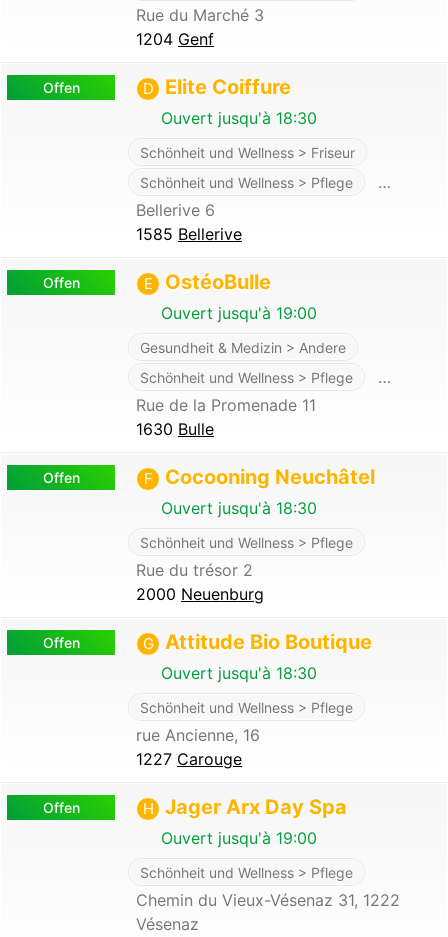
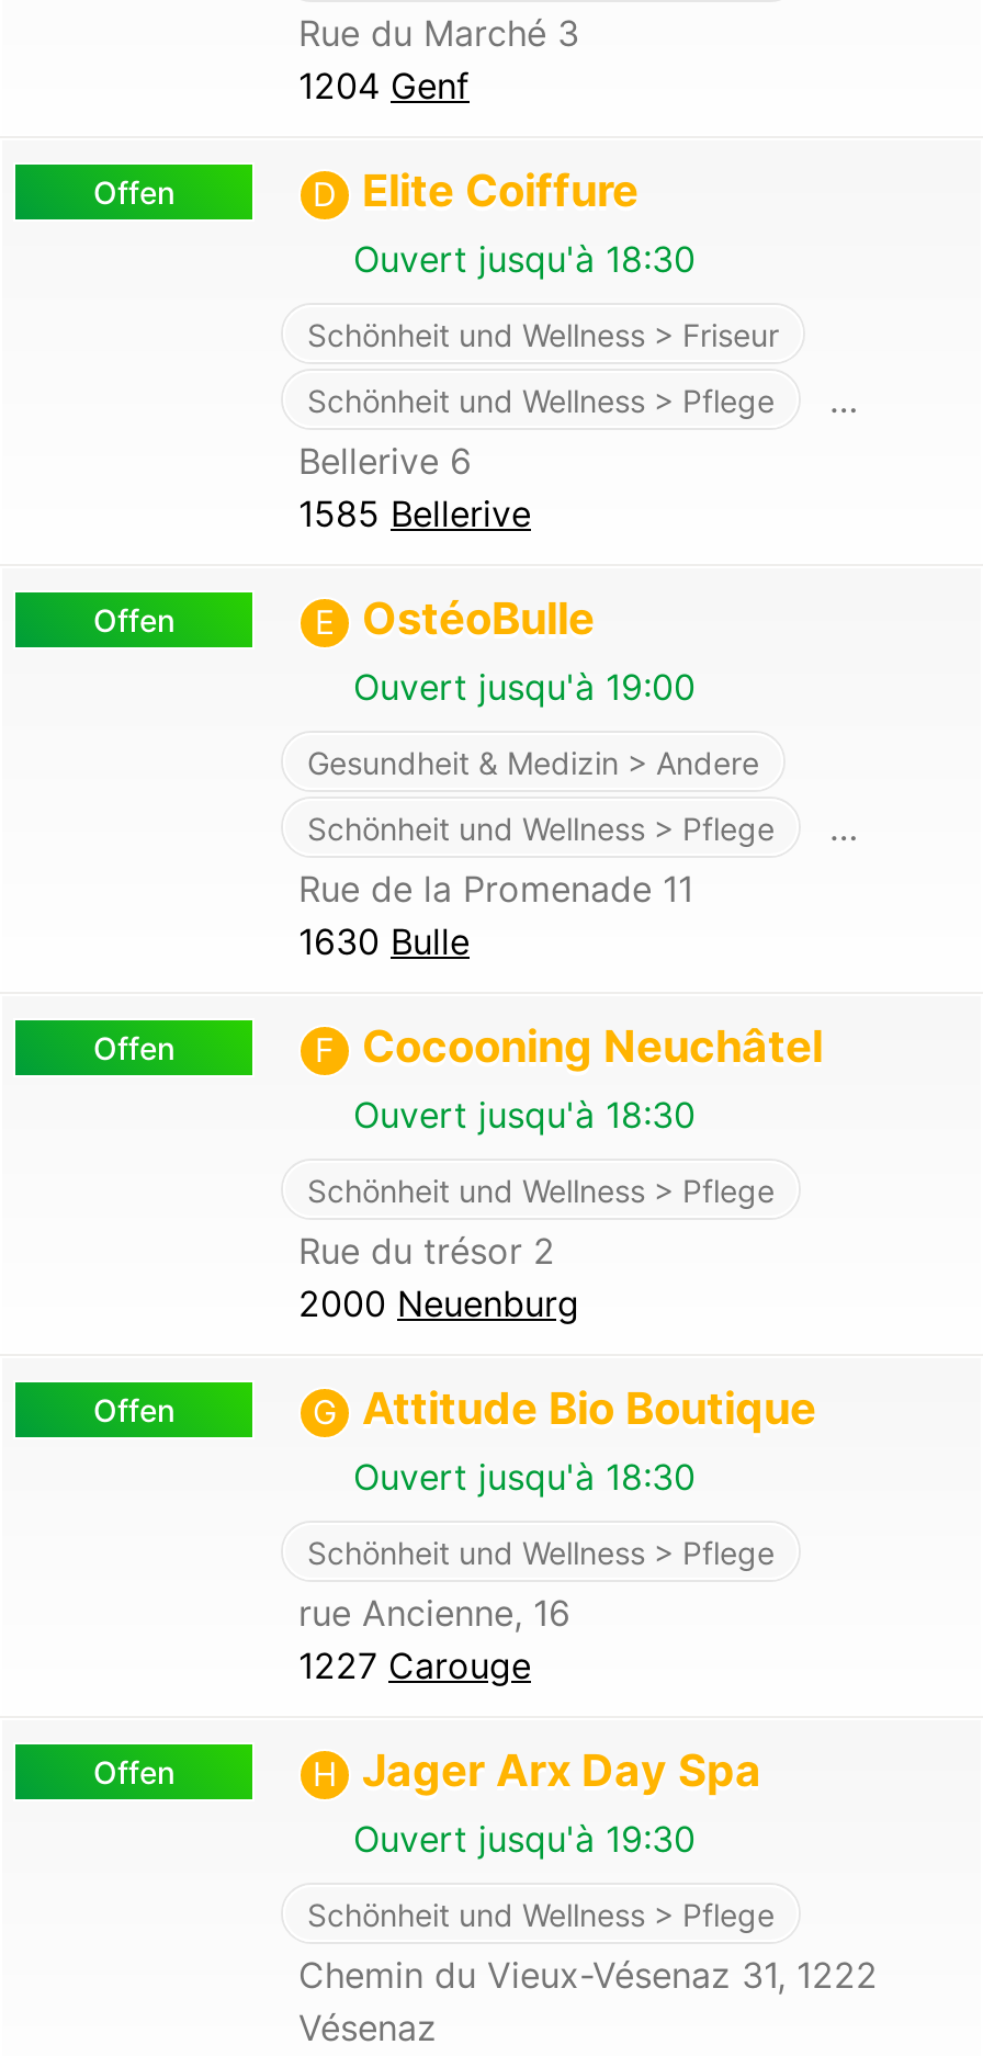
[156,828,317,848] Ouvert jusqu'à 19:00 -> [342,1817,696,1861] Ouvert jusqu'à 19:30

